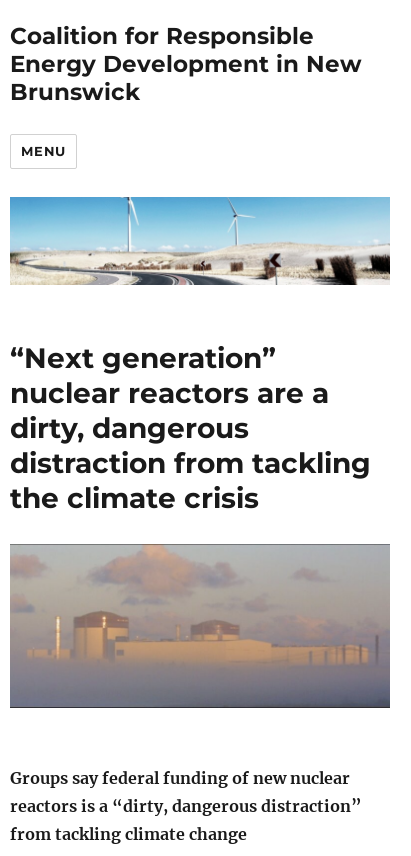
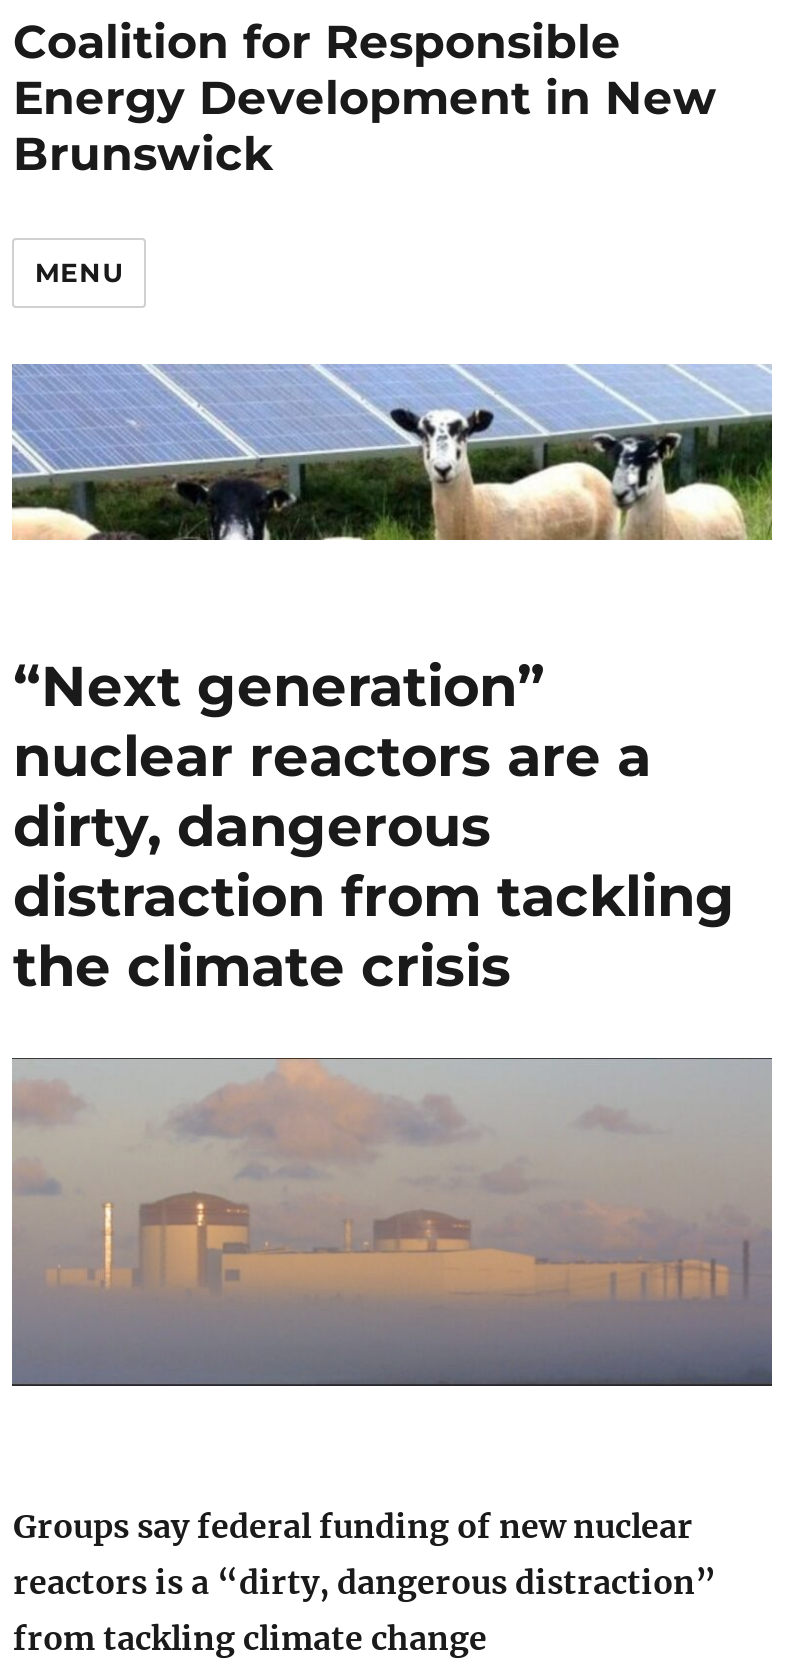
[10,197,391,286] [image] -> [10,364,774,542] [image]

